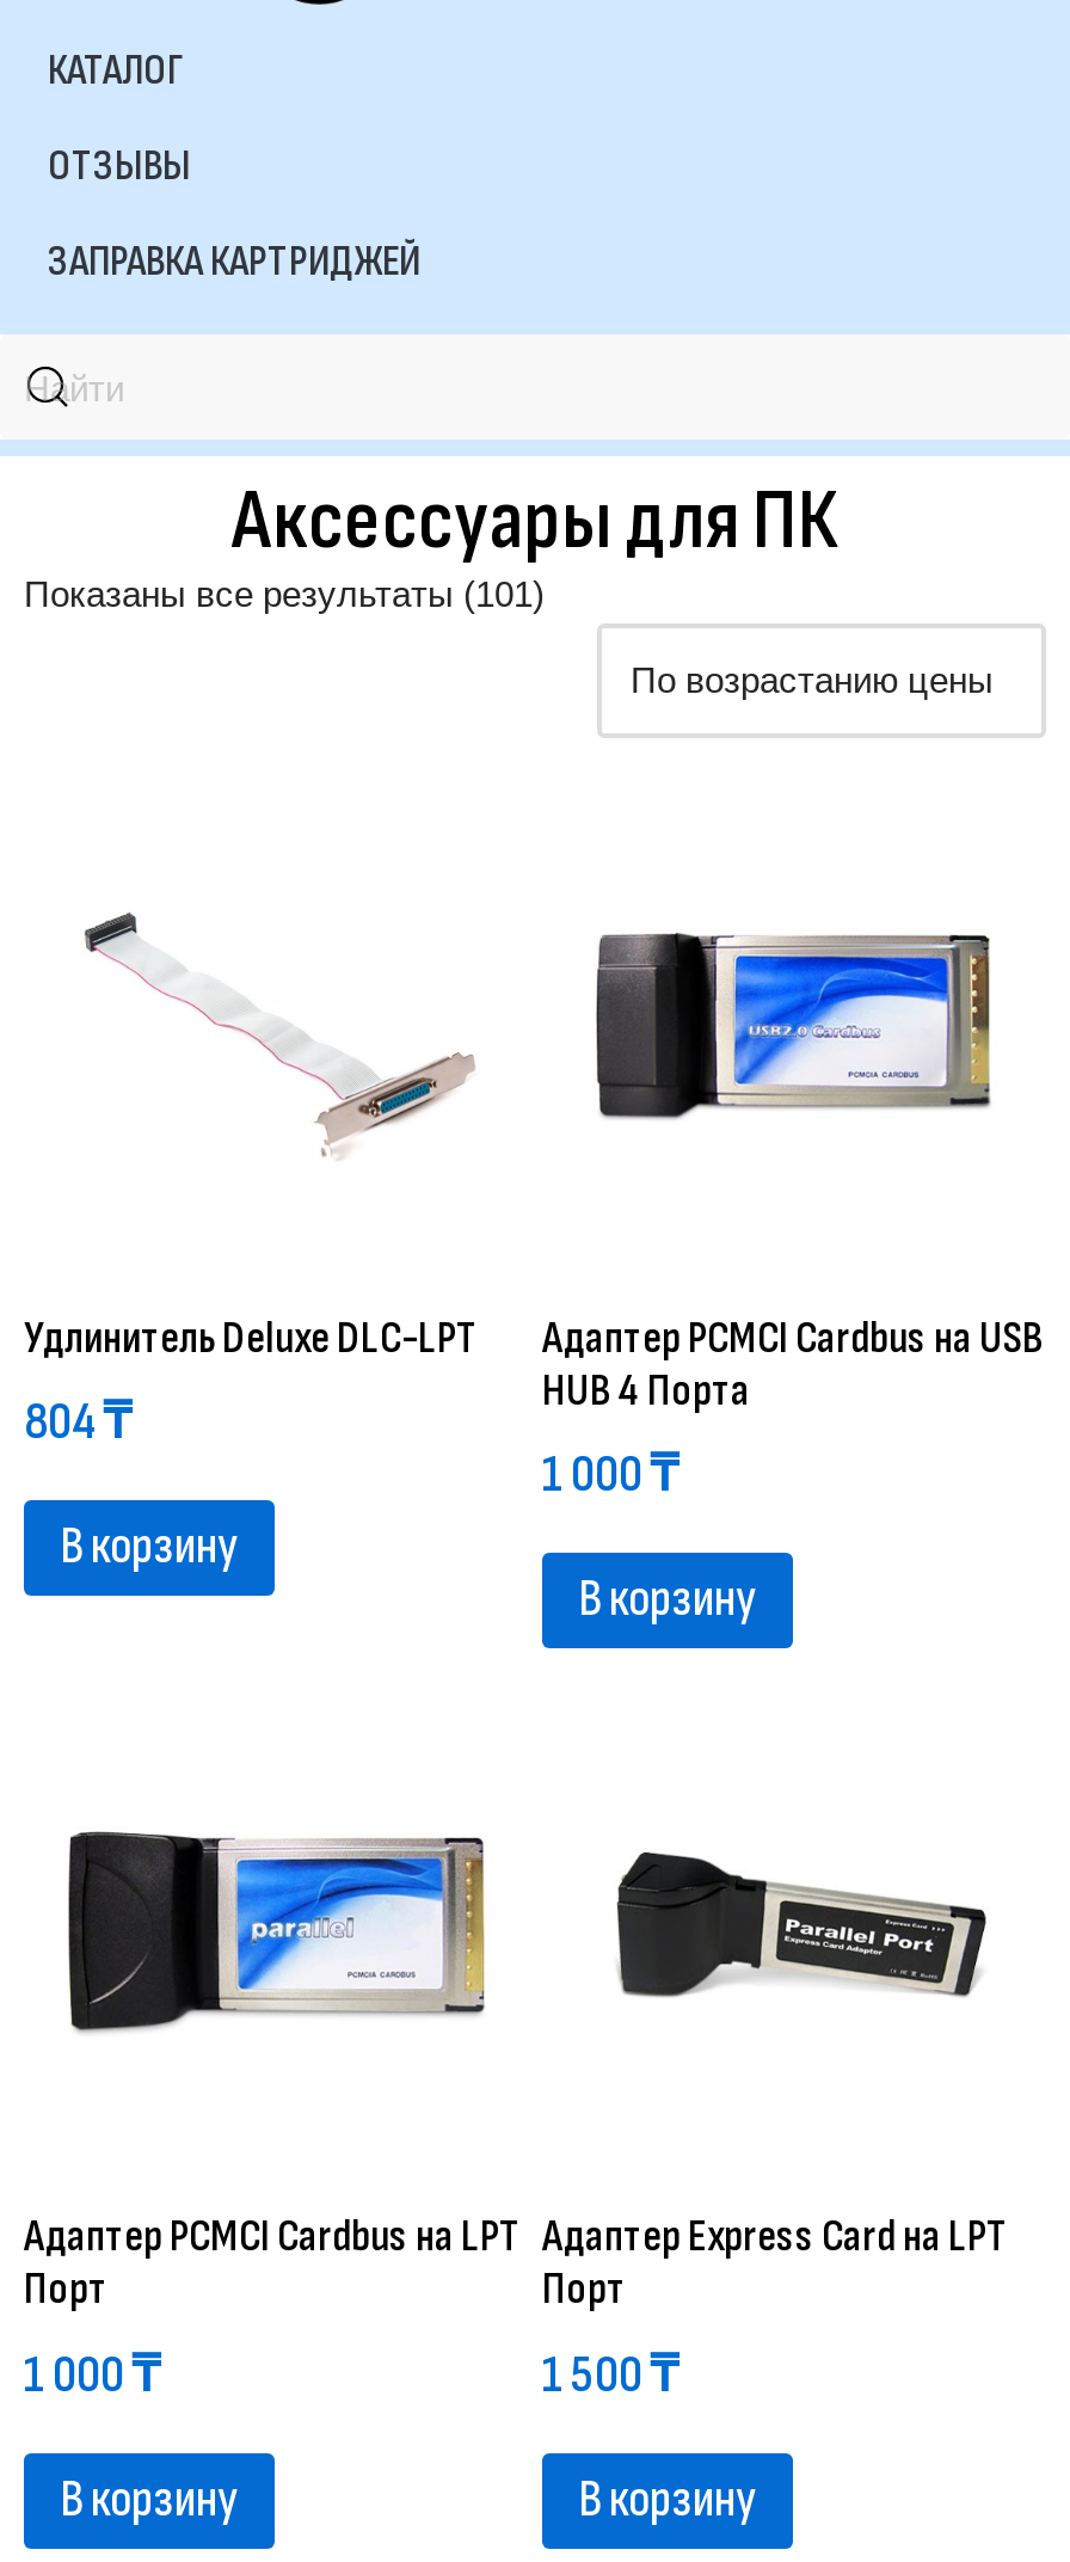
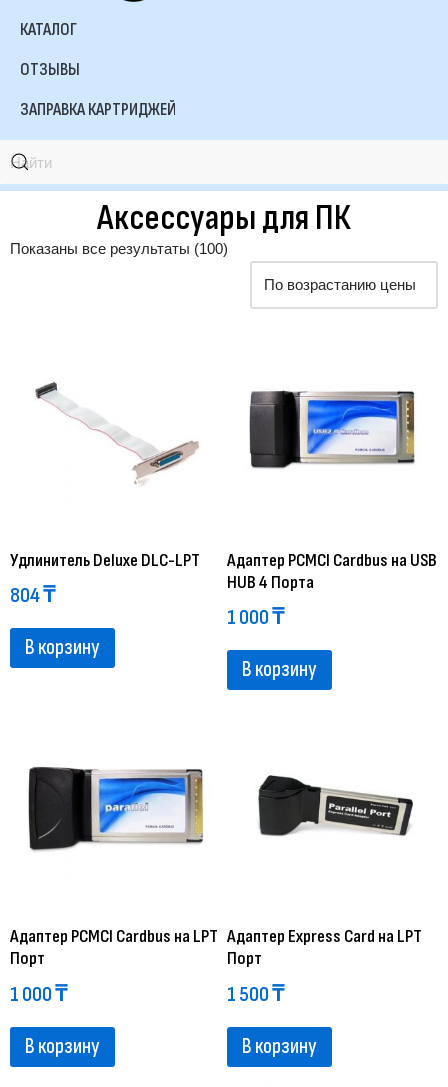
[24,573,545,614] Показаны все результаты (101) -> [10,240,228,257] Показаны все результаты (100)

